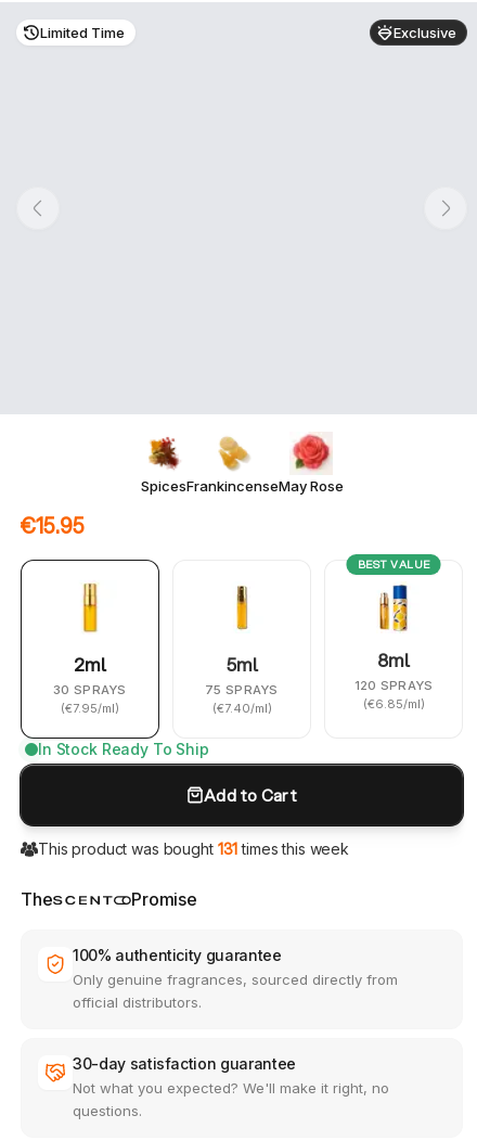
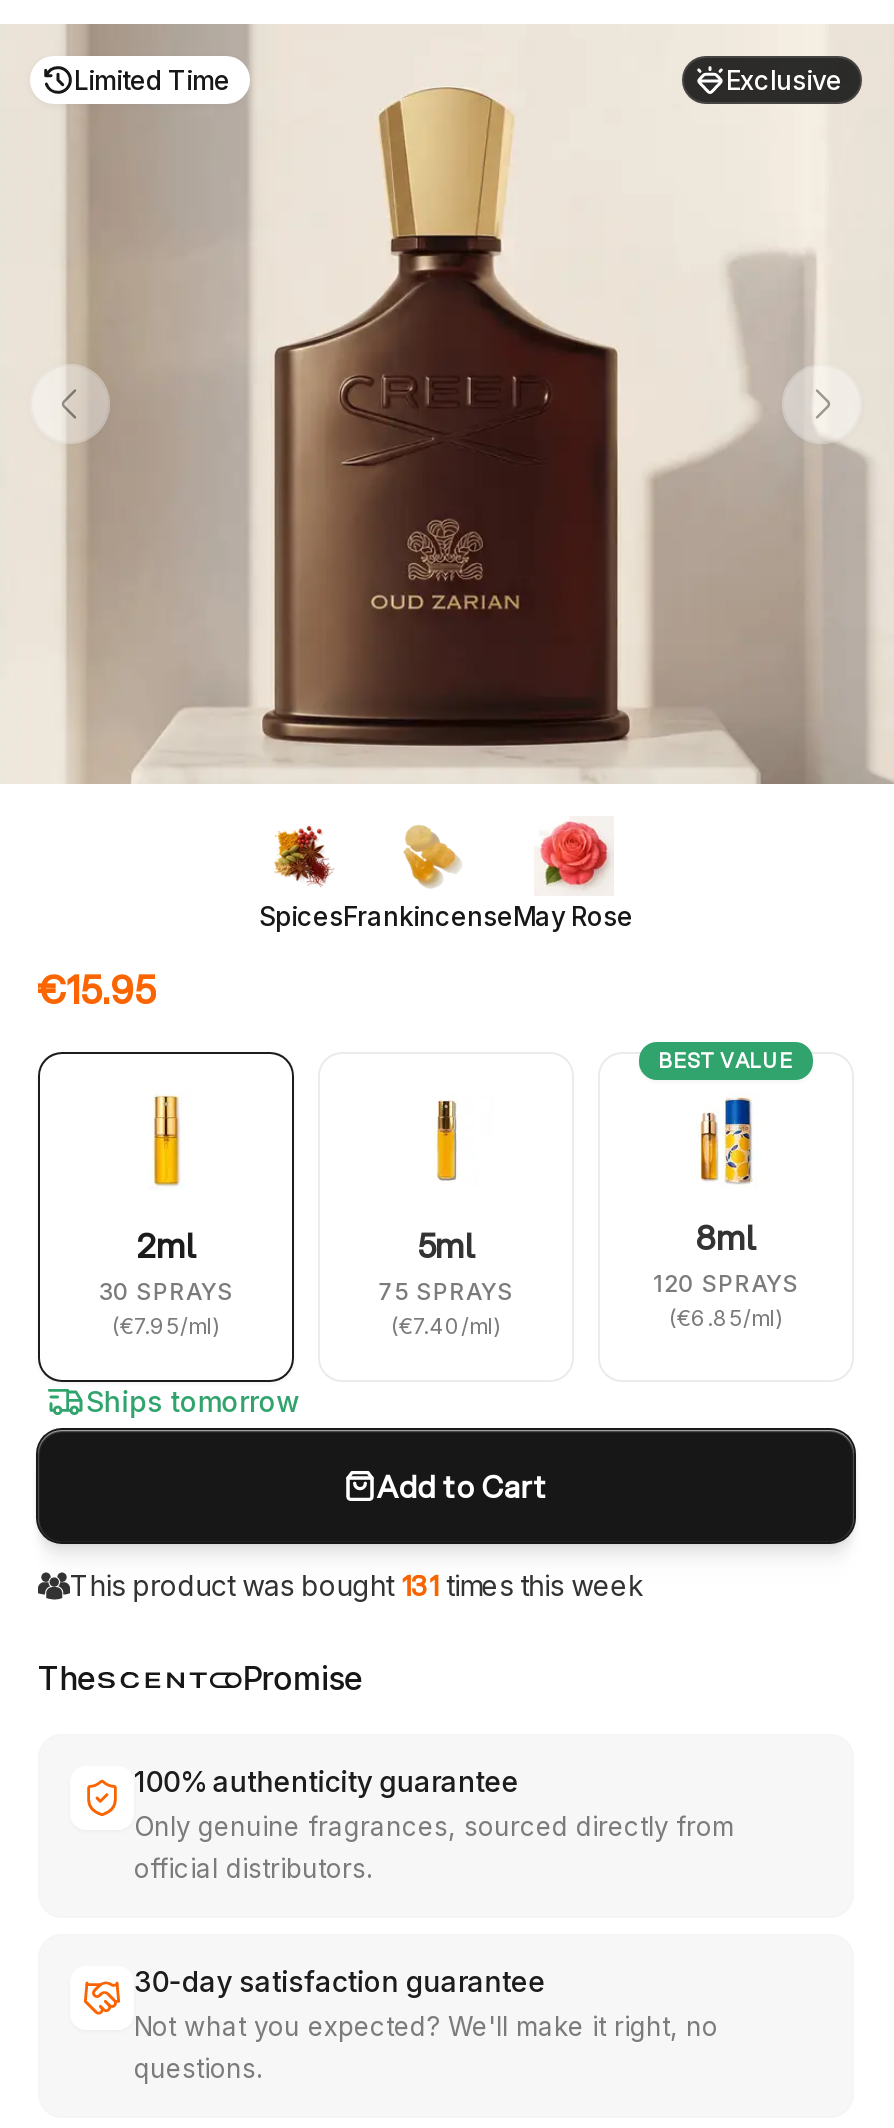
none -> [60,24,888,786] [image]
[38,740,209,758] In Stock Ready To Ship -> [86,1384,300,1418] Ships tomorrow

